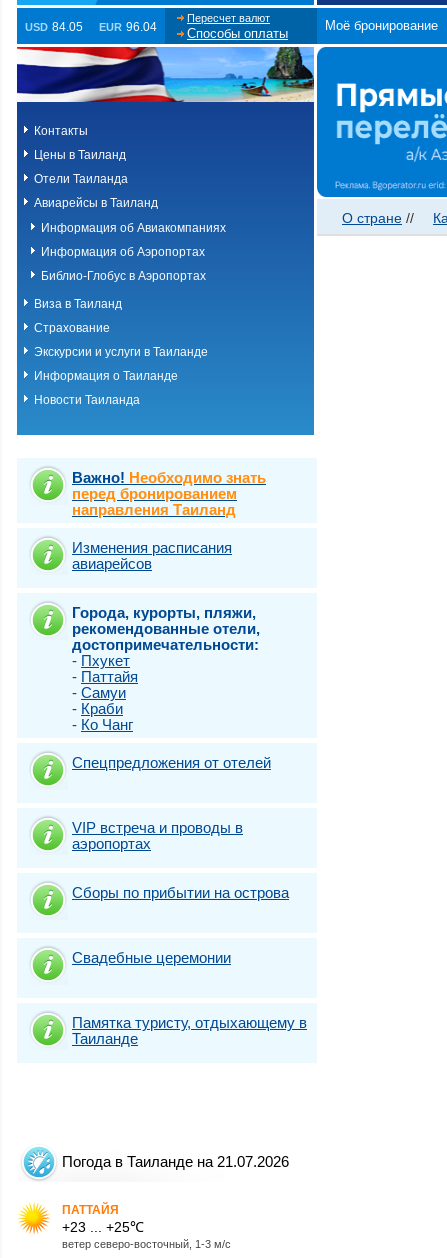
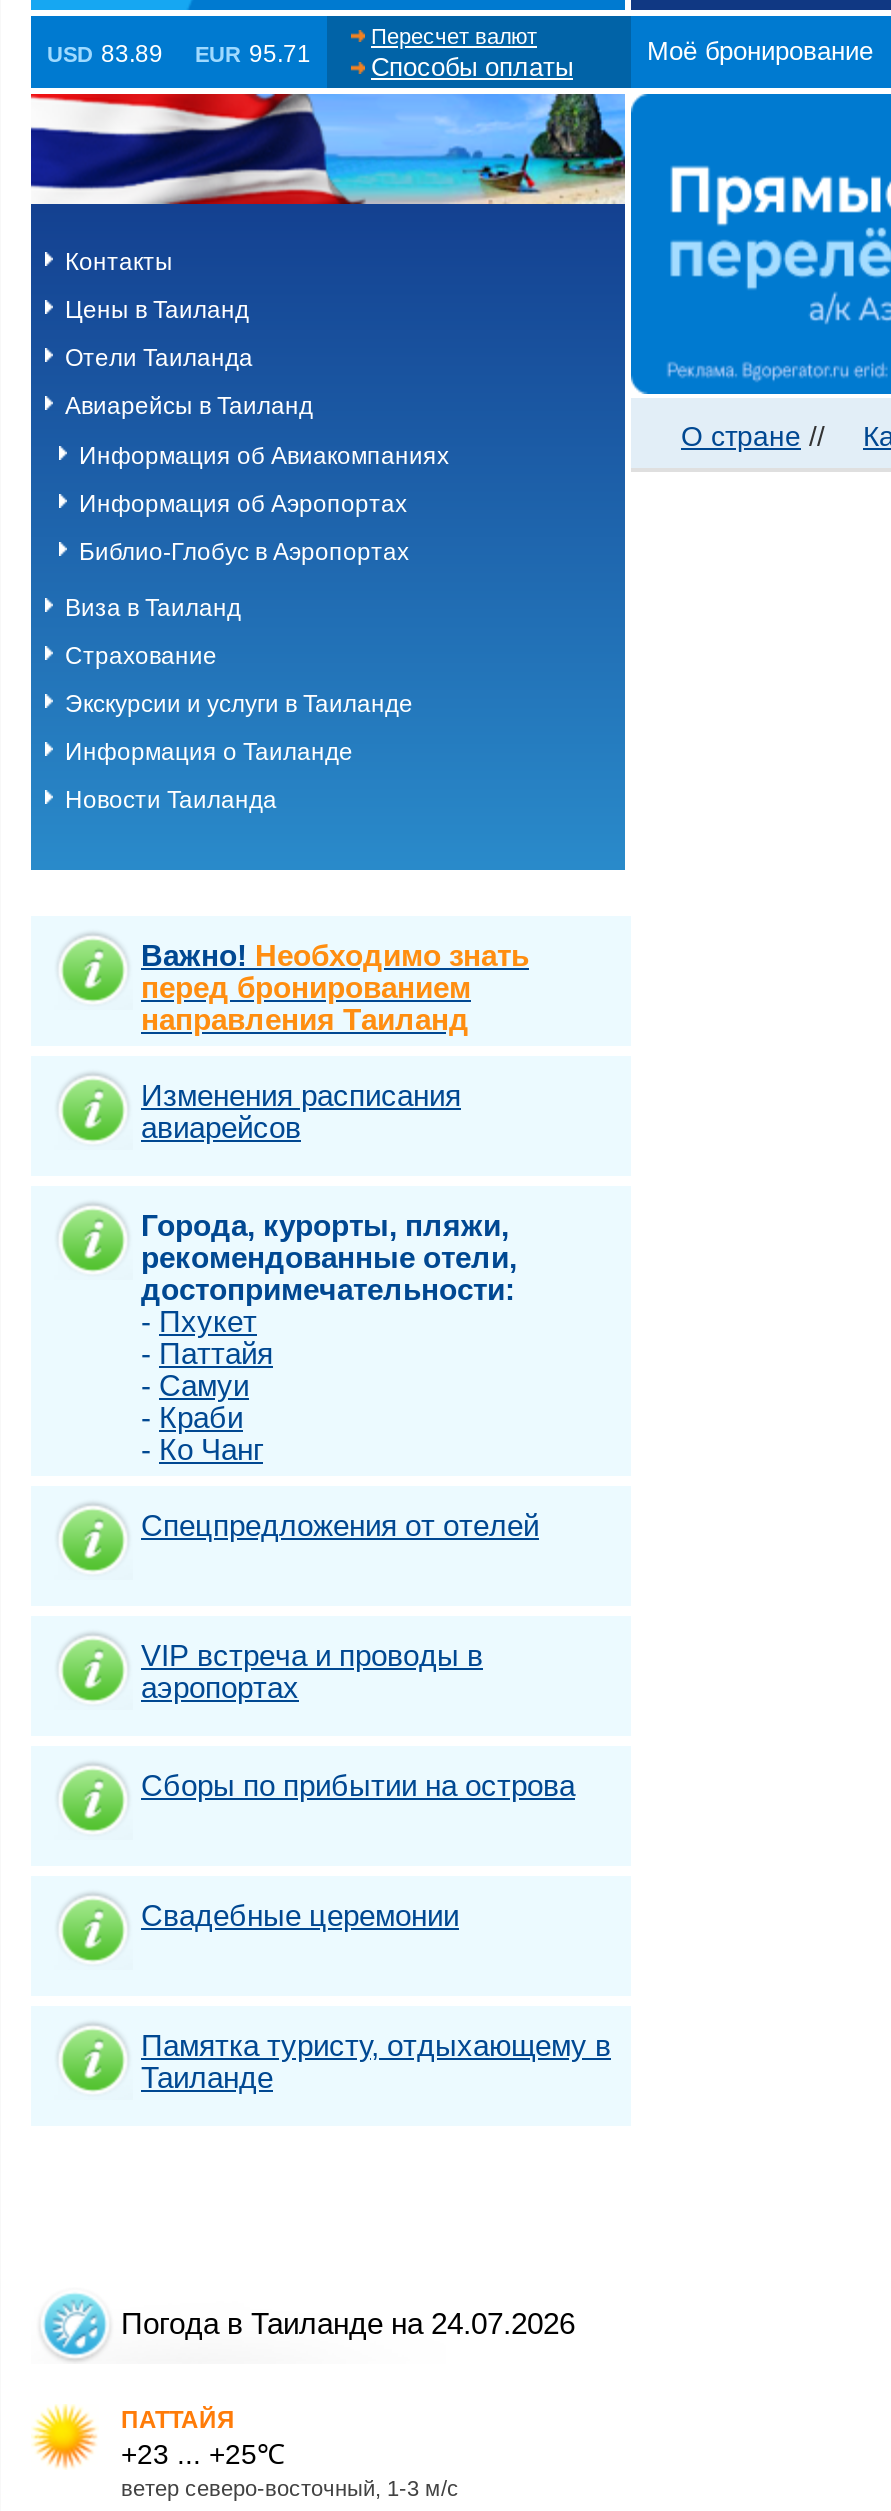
[25,20,83,34] USD 84.05 -> [47,40,163,68] USD 83.89
[99,20,157,34] EUR 96.04 -> [195,40,311,68] EUR 95.71
[62,1153,289,1170] Погода в Таиланде на 21.07.2026 -> [121,2306,575,2340] Погода в Таиланде на 24.07.2026

